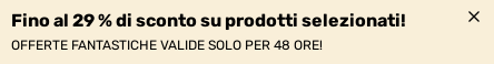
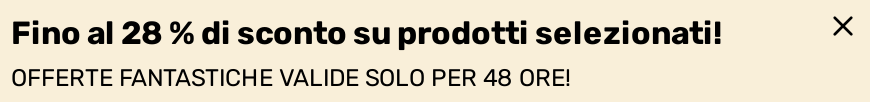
[11,10,406,31] Fino al 29 % di sconto su prodotti selezionati! -> [11,14,723,52] Fino al 28 % di sconto su prodotti selezionati!

